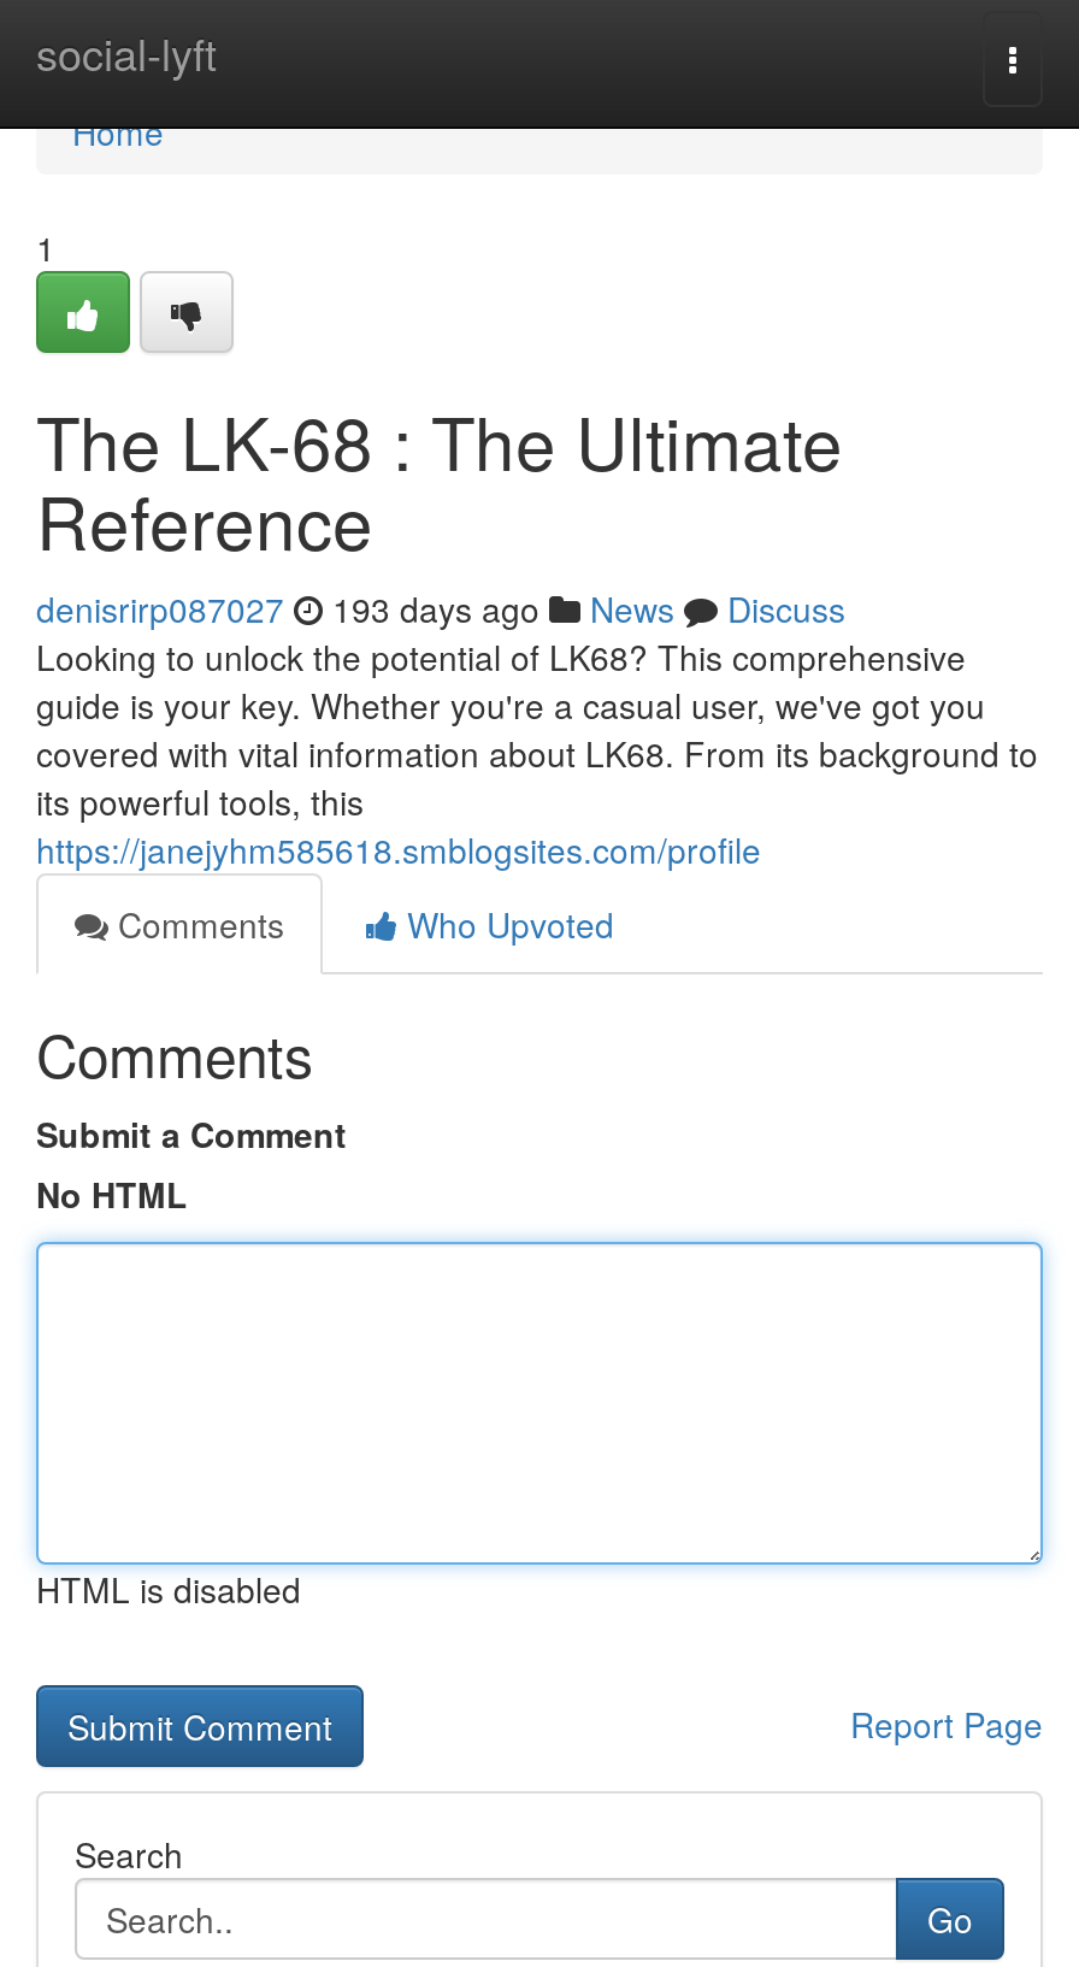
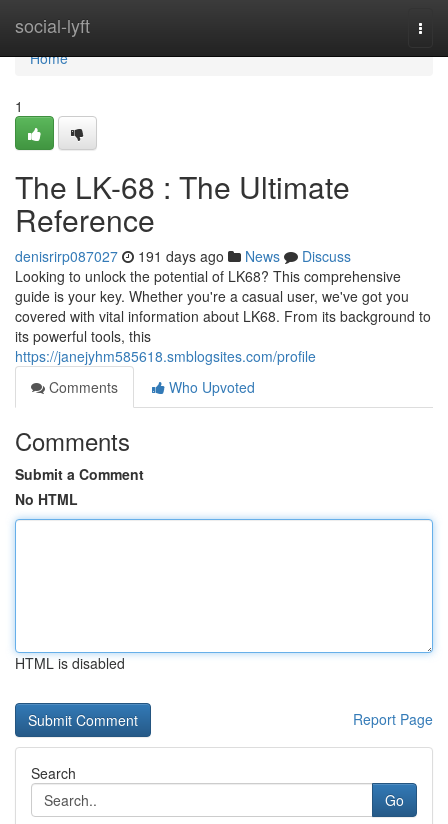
[36,584,845,632] denisrirp087027 193 days ago News Discuss -> [15,246,351,266] denisrirp087027 191 days ago News Discuss

